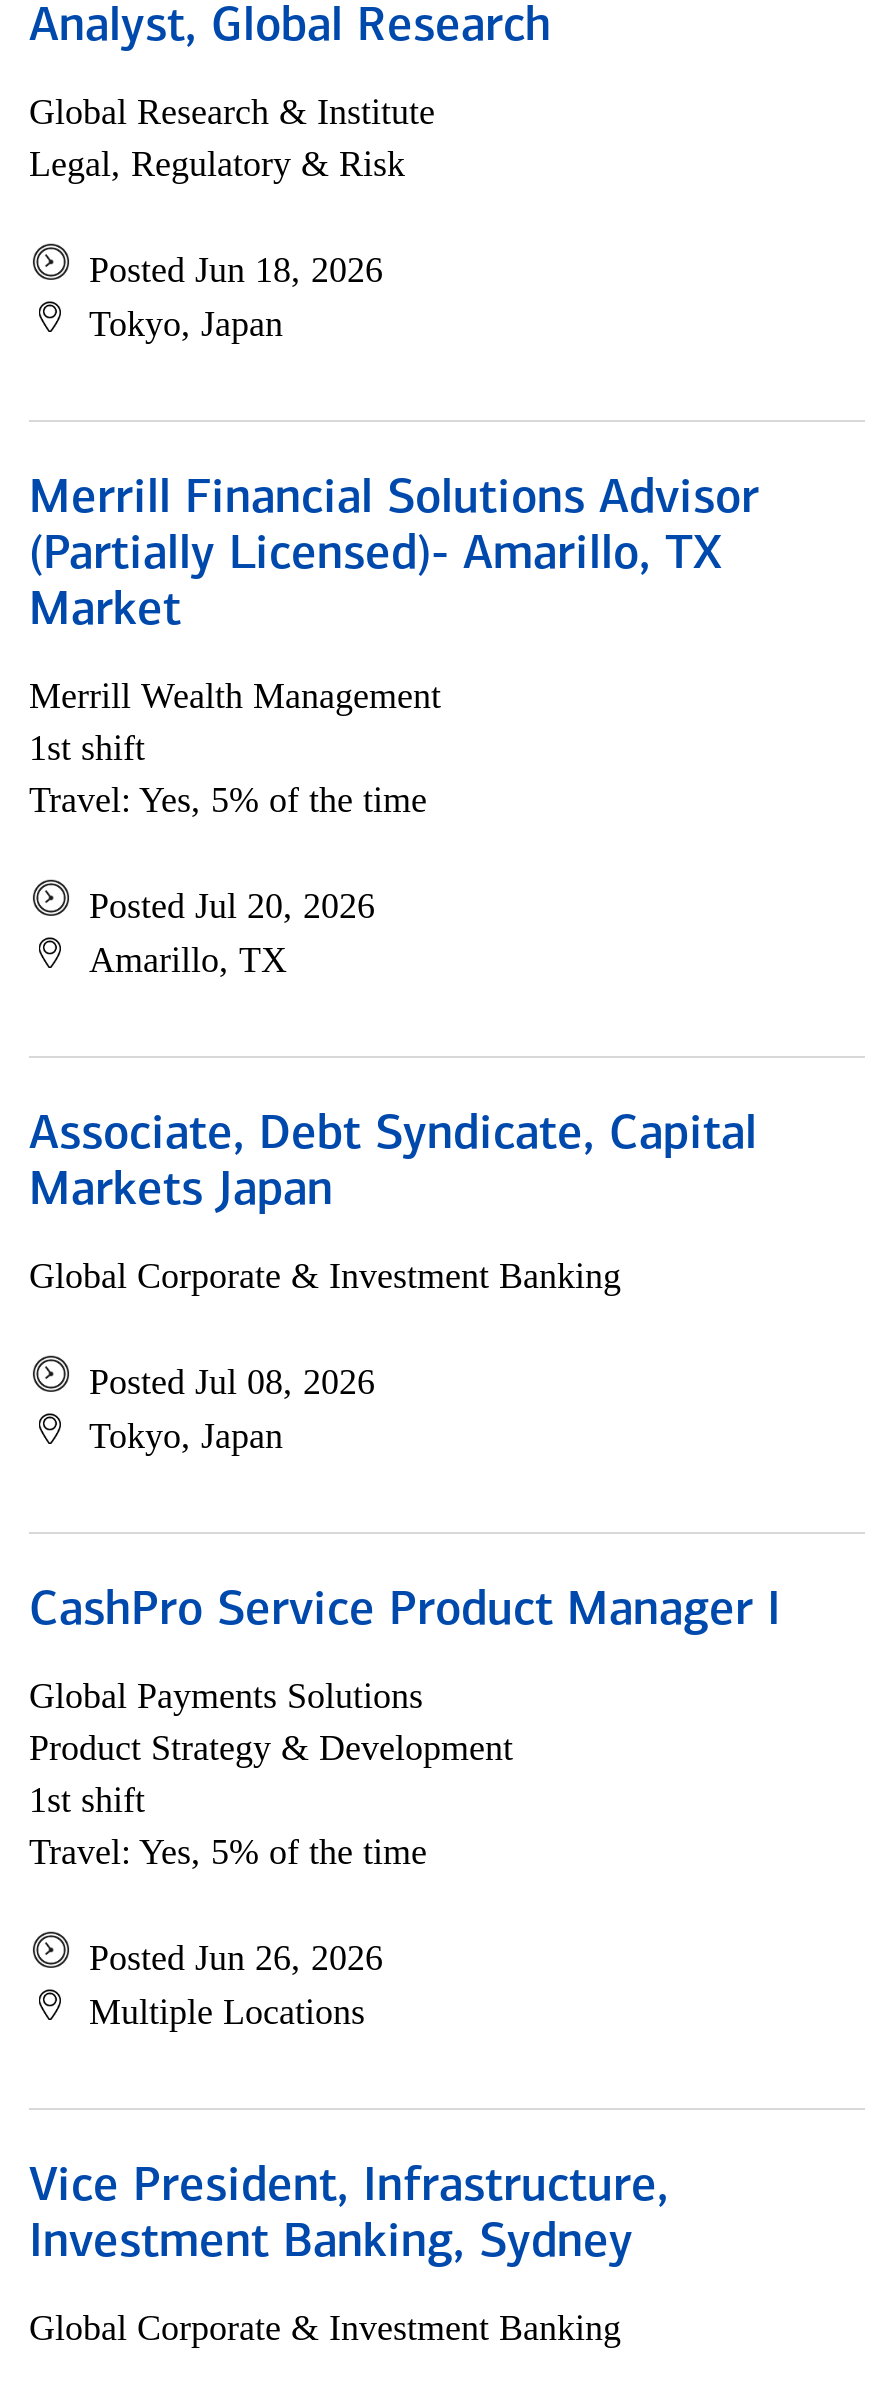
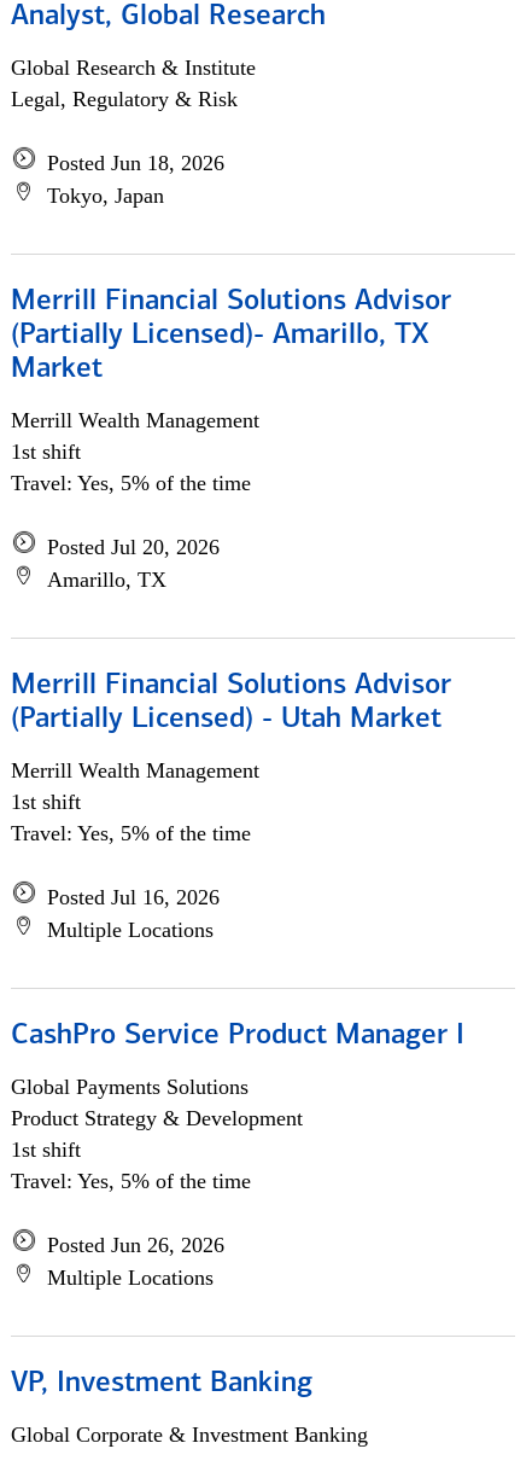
[29,1112,757,1216] Associate, Debt Syndicate, Capital | Markets Japan -> [11,671,451,734] Merrill Financial Solutions Advisor | (Partially Licensed) - Utah Market
[29,1256,621,1296] Global Corporate & Investment Banking -> [11,758,259,845] Merrill Wealth Management | 1st shift | Travel: Yes, 5% of the time
[89,1362,375,1456] Posted Jul 08, 2026 | Tokyo, Japan -> [47,885,220,942] Posted Jul 16, 2026 | Multiple Locations
moved [29,1588,781,2032] -> [11,1022,464,1290]: CashPro Service Product Manager I | Global Payments Solutions | Product Strategy & Development | 1st shift | Travel: Yes, 5% of the time | Posted Jun 26, 2026 | Multiple Locations
[29,2164,669,2268] Vice President, Infrastructure, | Investment Banking, Sydney -> [11,1369,312,1398] VP, Investment Banking

